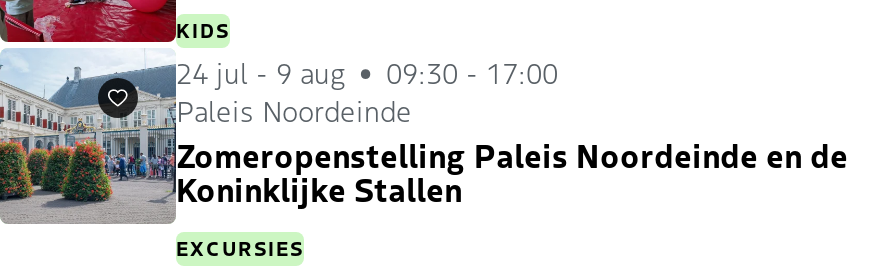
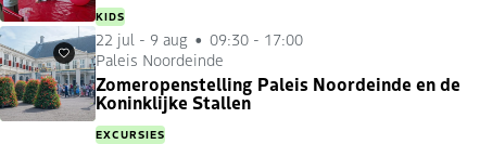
[176,52,558,92] 24 jul - 9 aug 09:30 - 17:00 -> [96,28,303,50] 22 jul - 9 aug 09:30 - 17:00

